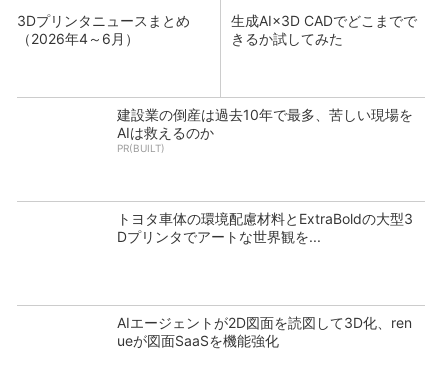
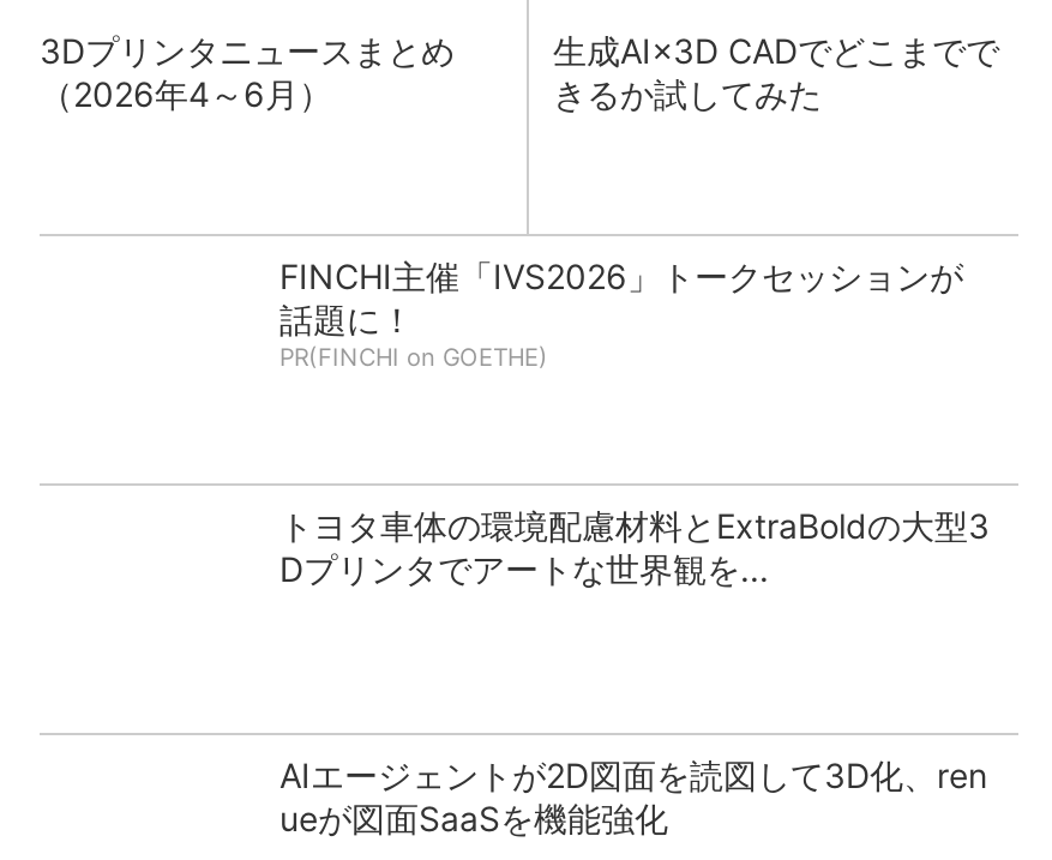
[117,106,413,154] 建設業の倒産は過去10年で最多、苦しい現場を | AIは救えるのか | PR(BUILT) -> [279,255,963,371] FINCHI主催「IVS2026」トークセッションが | 話題に！ | PR(FINCHI on GOETHE)

